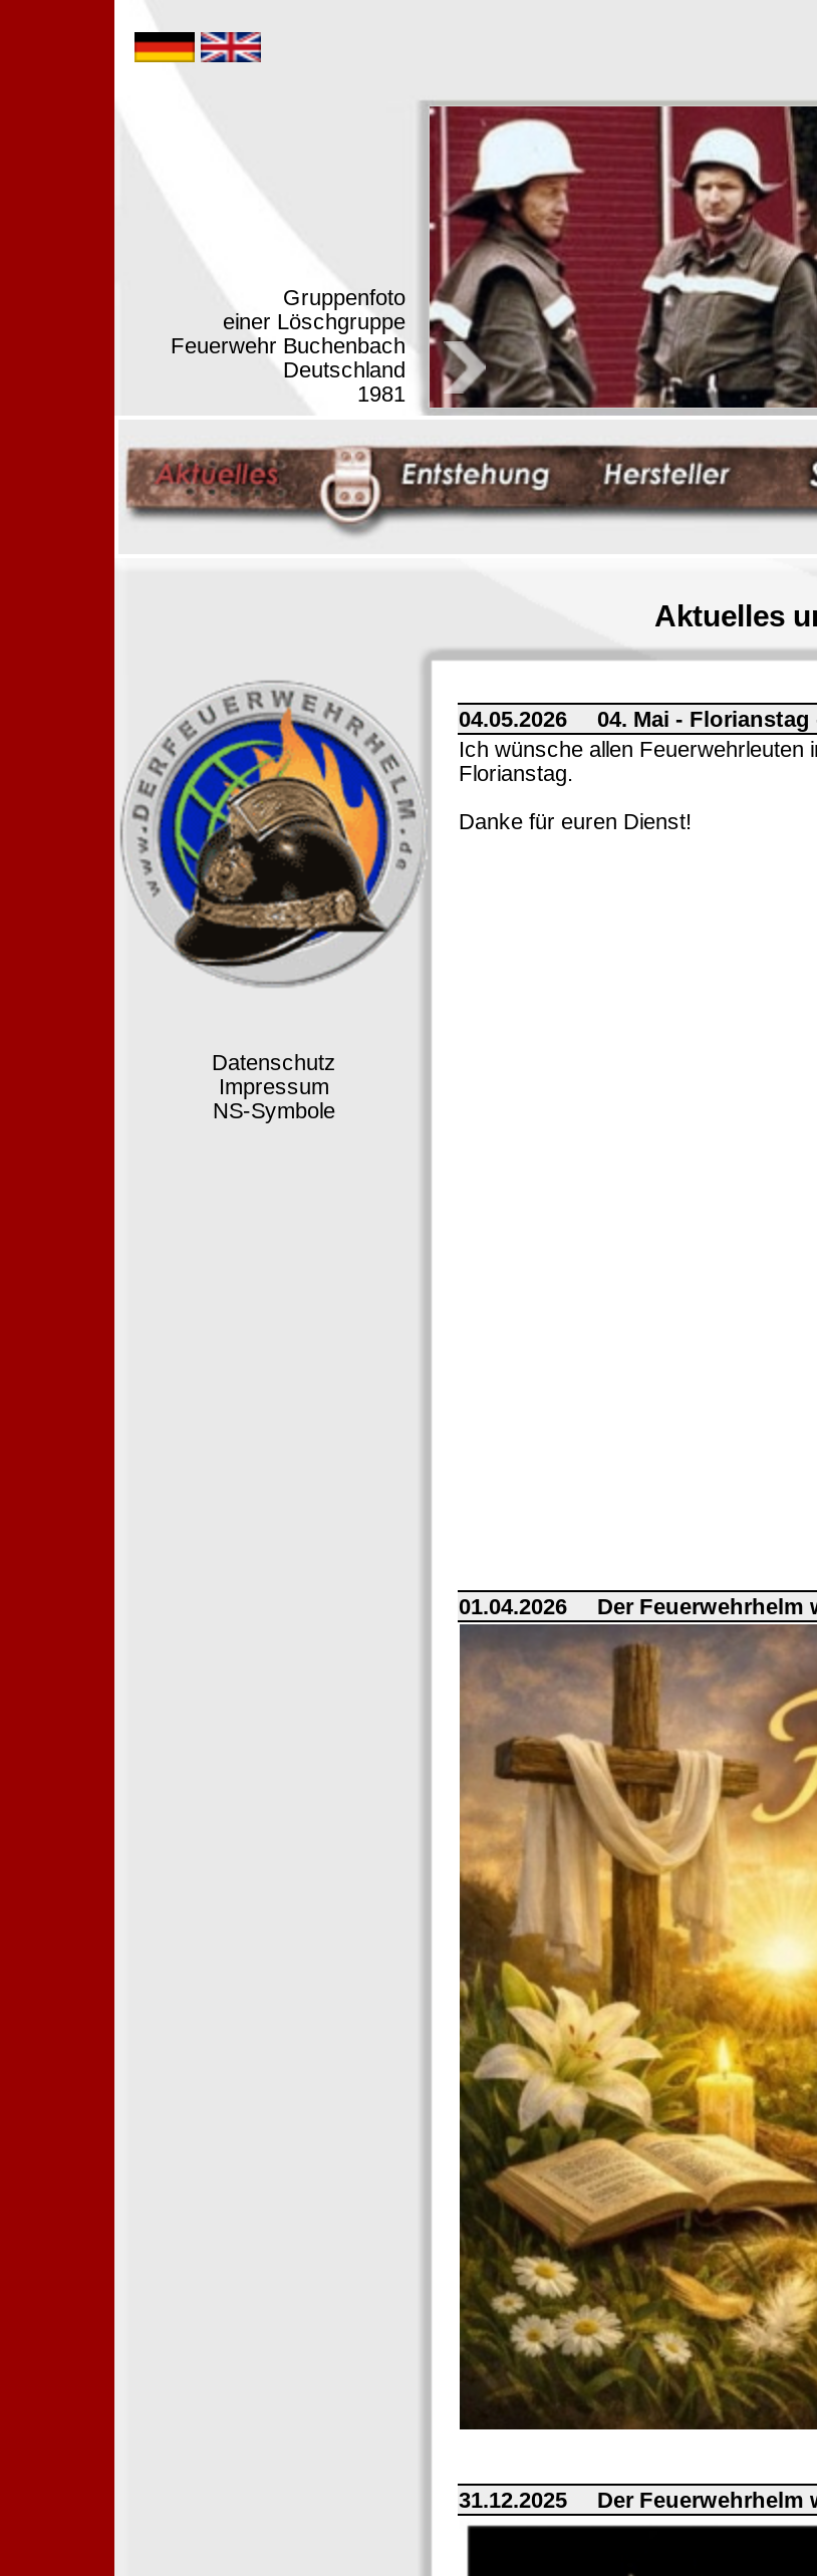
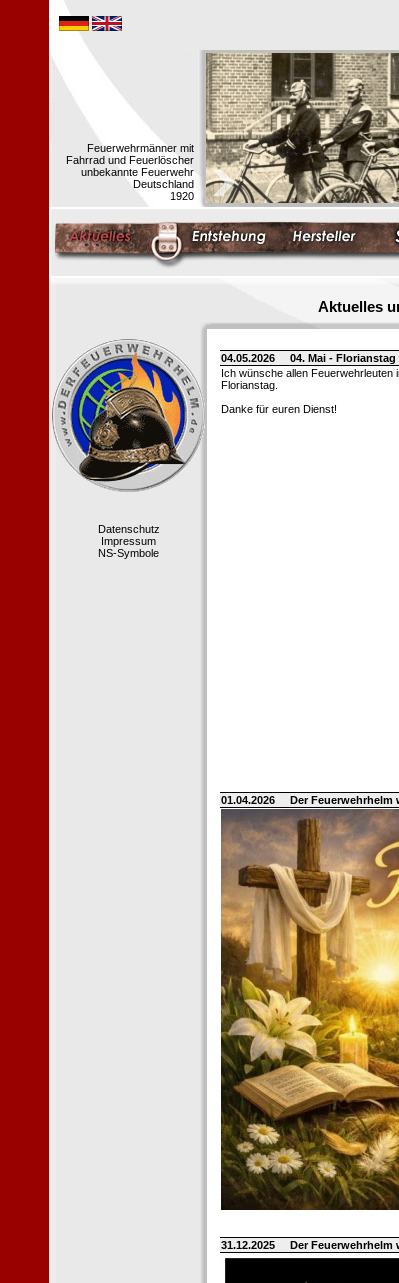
[171,104,811,410] [image] | Gruppenfoto | einer Löschgruppe | Feuerwehr Buchenbach -> [66,52,396,203] [image] | Feuerwehrmänner mit | Fahrrad und Feuerlöscher | unbekannte Feuerwehr
[357,381,405,406] 1981 -> [170,190,194,202] 1920

